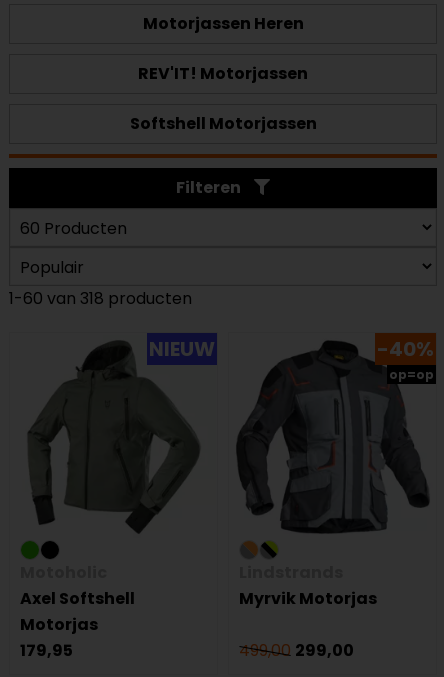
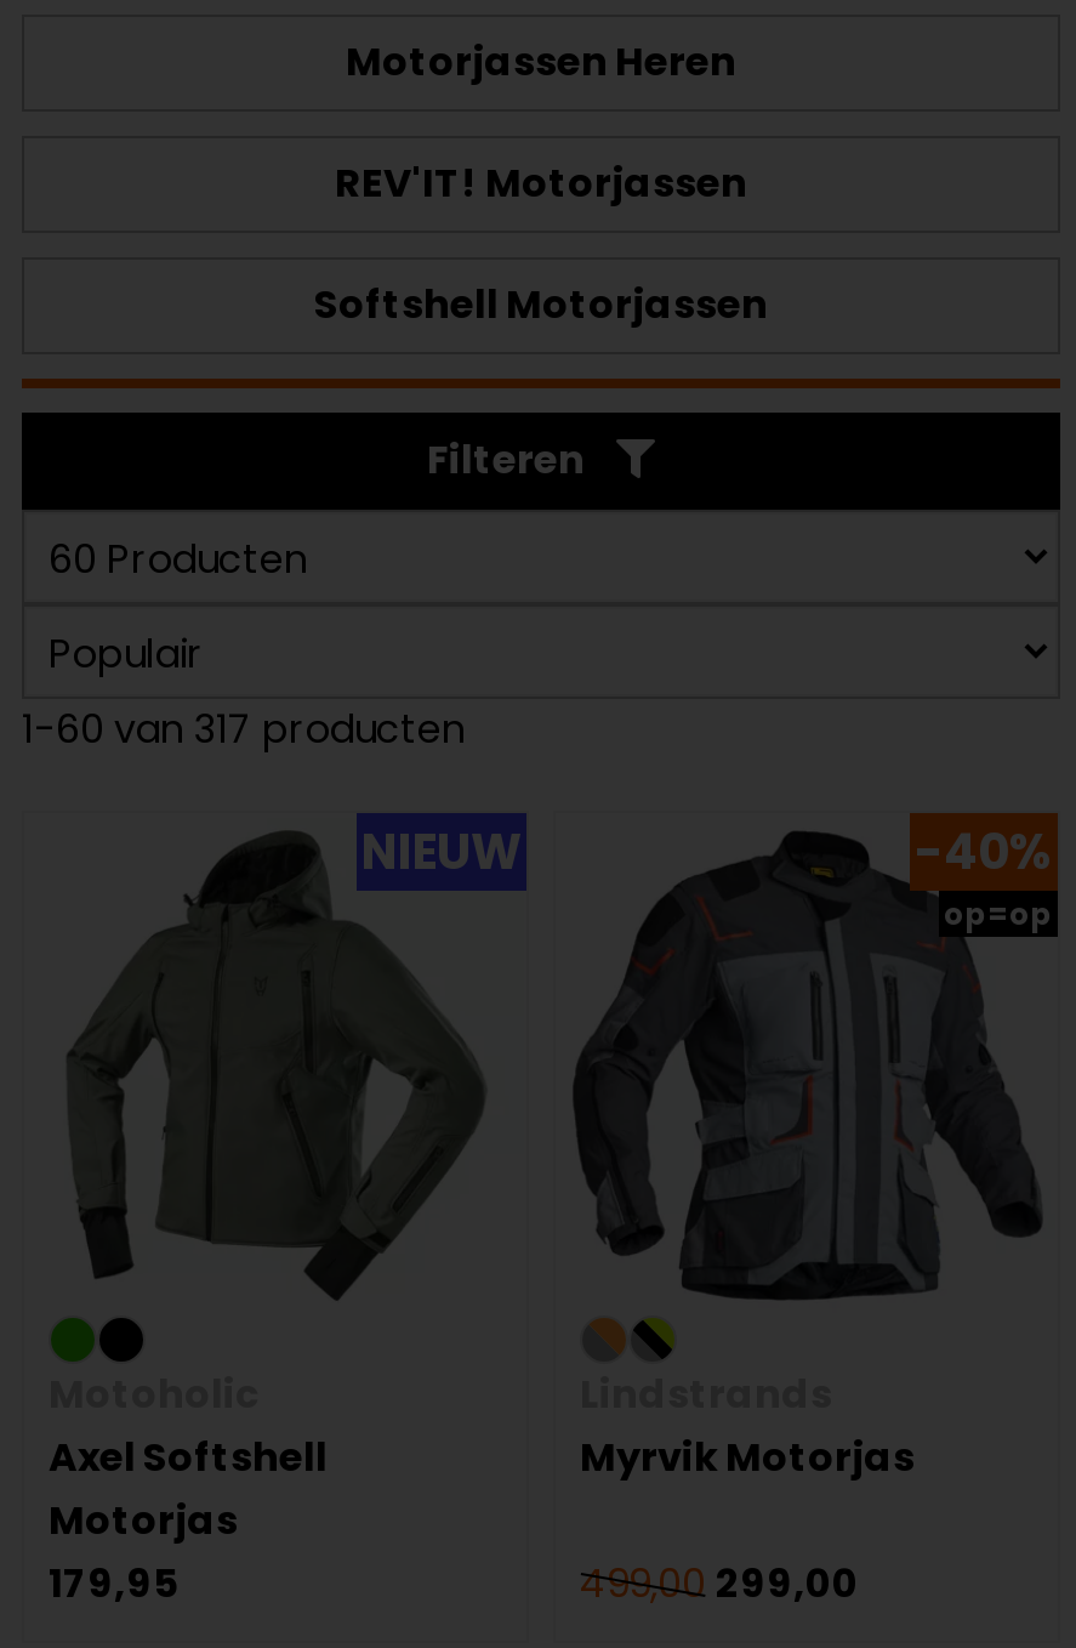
[9,287,192,310] 1-60 van 318 producten -> [22,701,466,757] 1-60 van 317 producten

